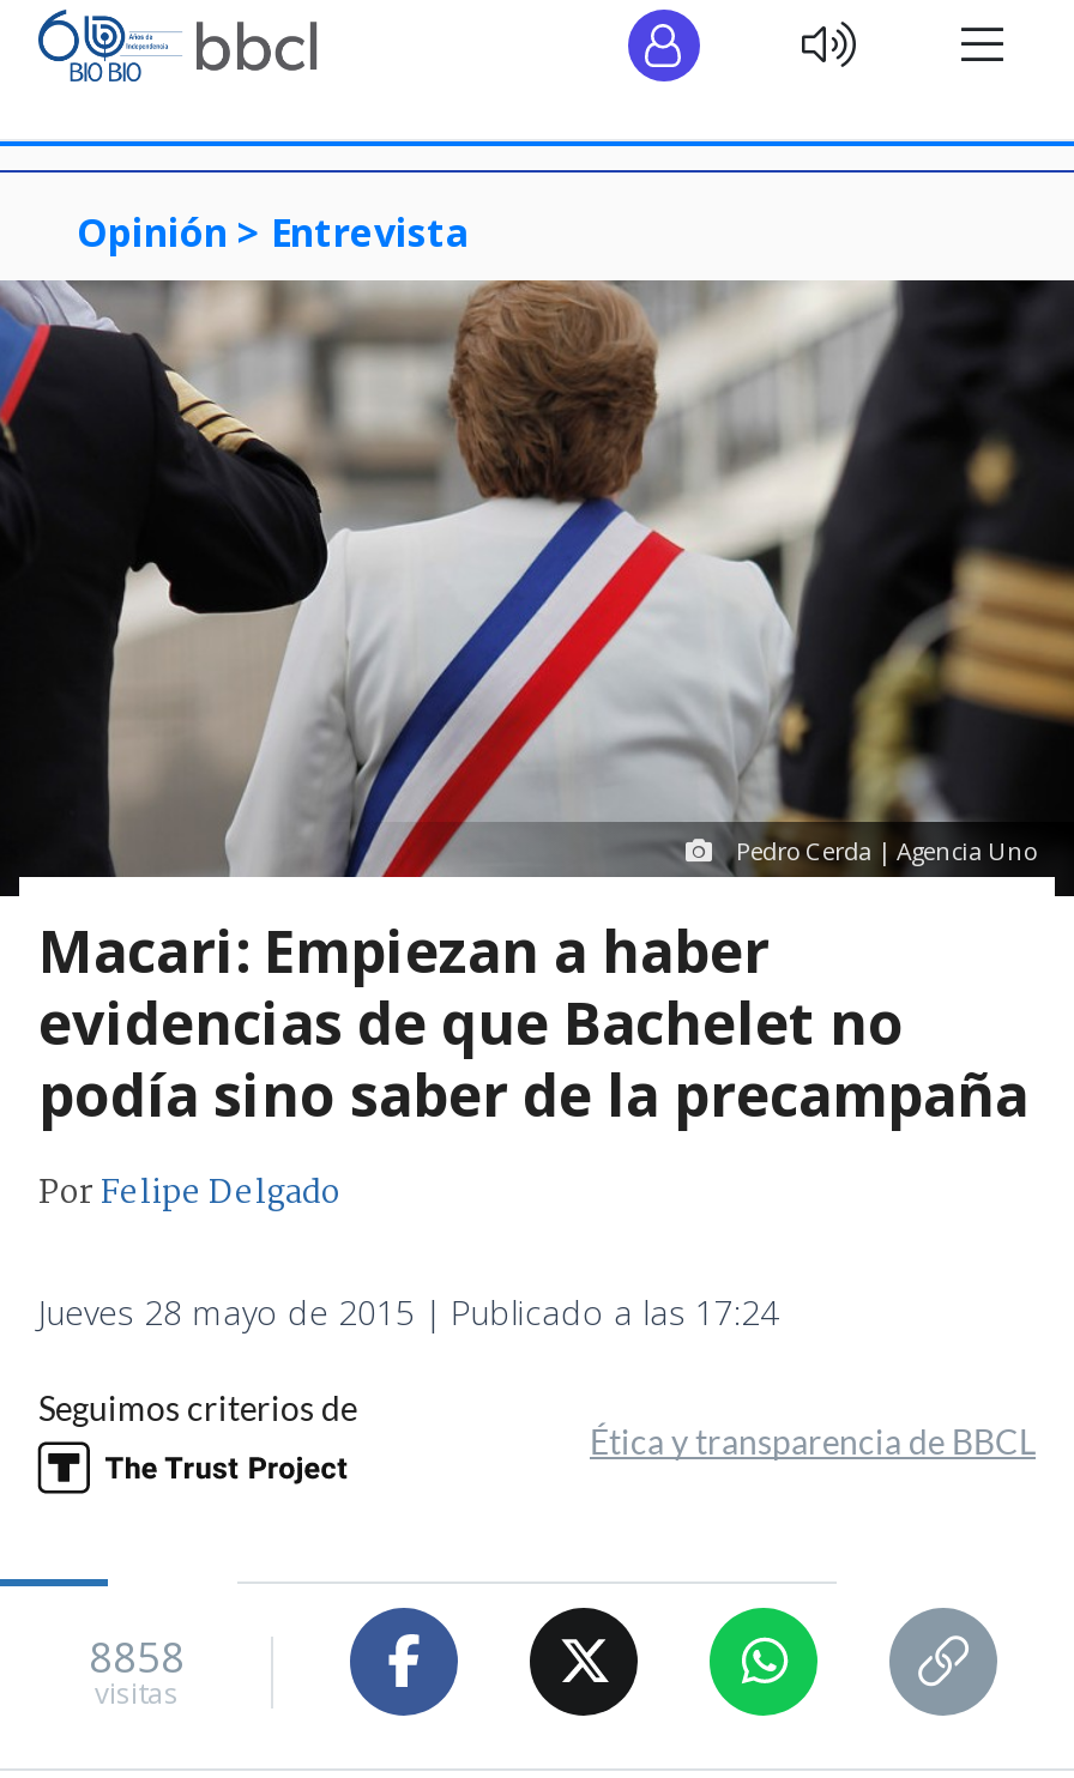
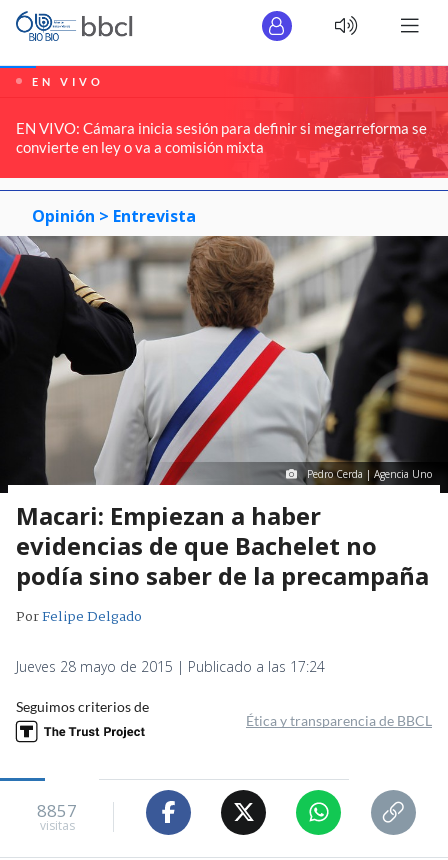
none -> [3,65,445,180] [image] | EN VIVO | EN VIVO: Cámara inicia sesión para definir si megarreforma se | convierte en ley o va a comisión mixta
[89,1630,185,1685] 8858 -> [37,799,77,822] 8857

